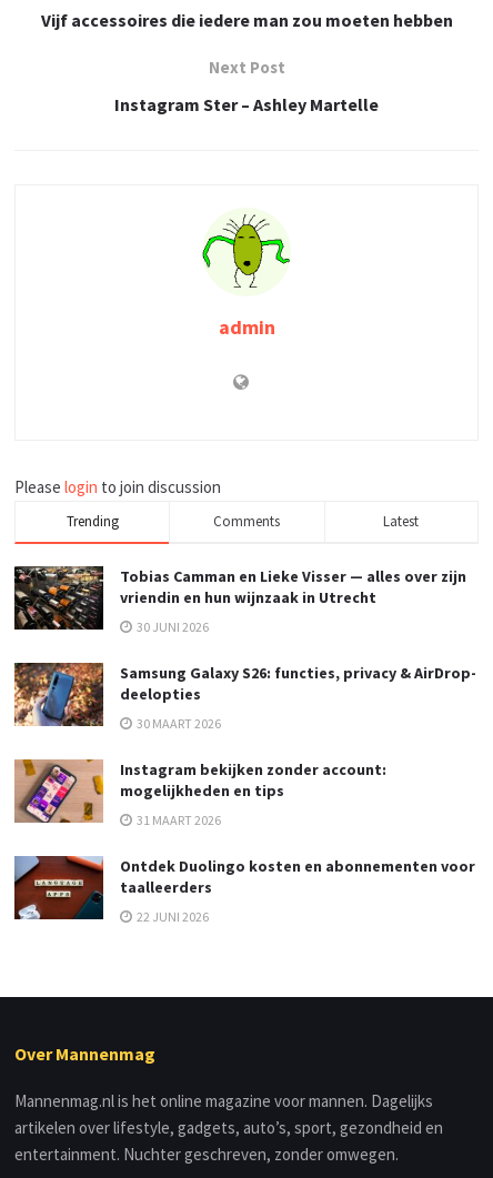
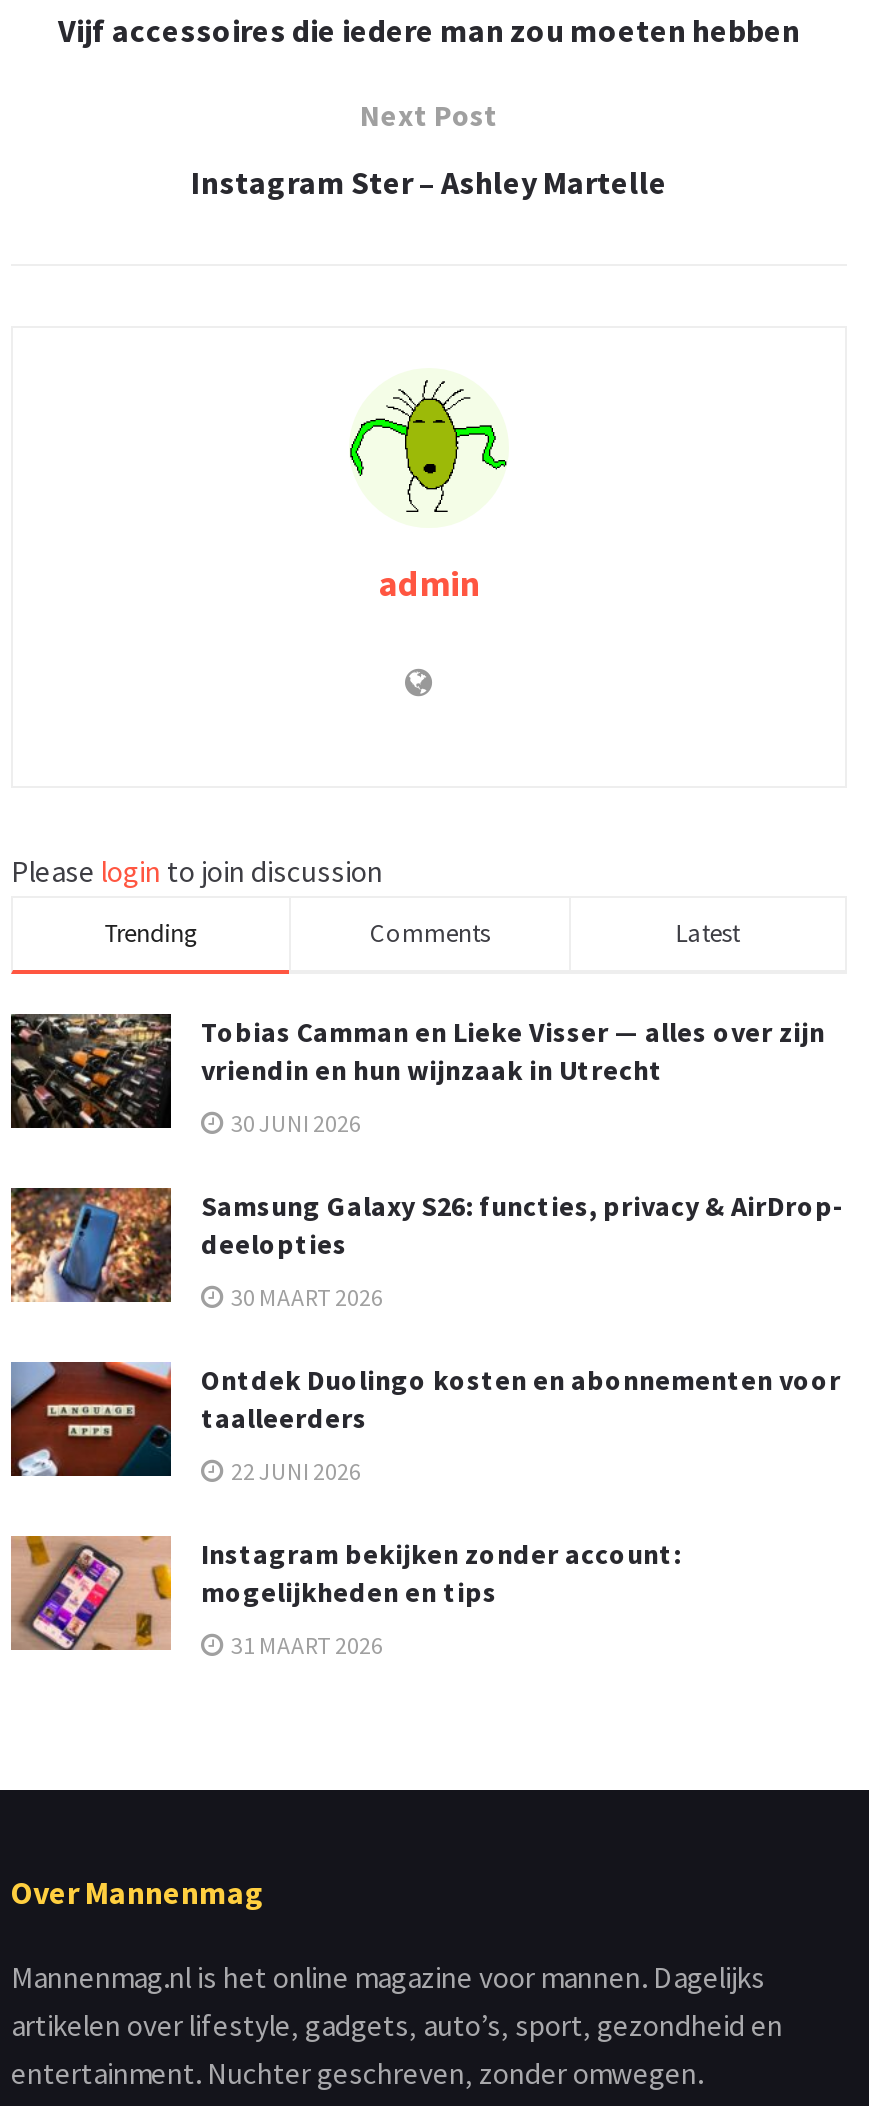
moved [13,758,386,828] -> [9,1534,681,1659]: [image] | Instagram bekijken zonder account: | mogelijkheden en tips | 31 MAART 2026
moved [13,855,475,924] -> [9,1361,841,1485]: [image] | Ontdek Duolingo kosten en abonnementen voor | taalleerders | 22 JUNI 2026

